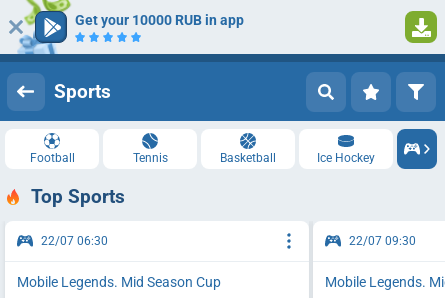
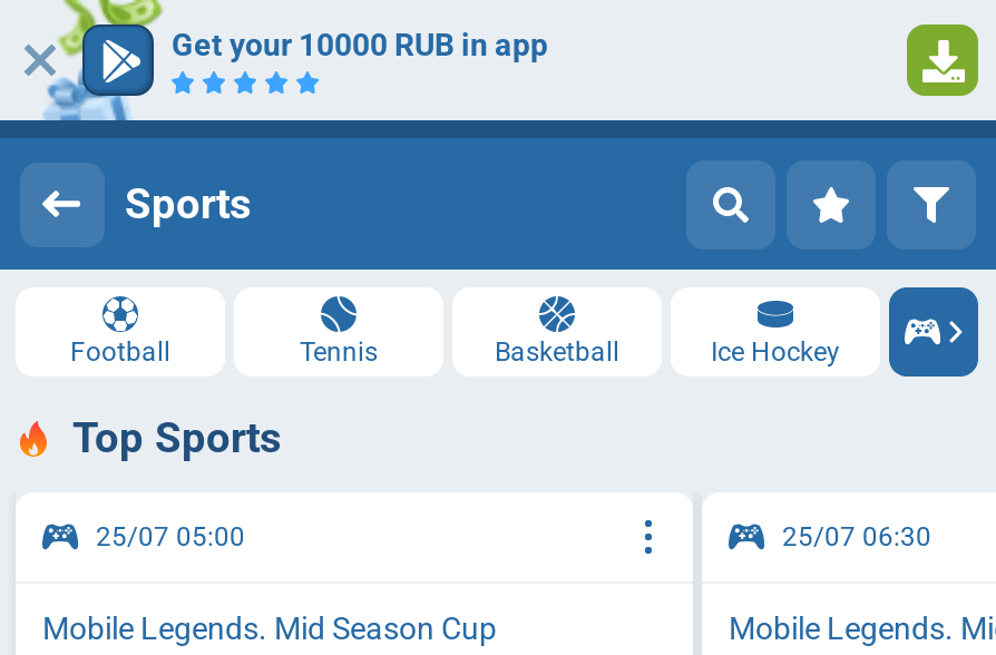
[41,233,108,247] 22/07 06:30 -> [96,520,245,551] 25/07 05:00
[349,233,416,247] 22/07 09:30 -> [782,520,931,551] 25/07 06:30

